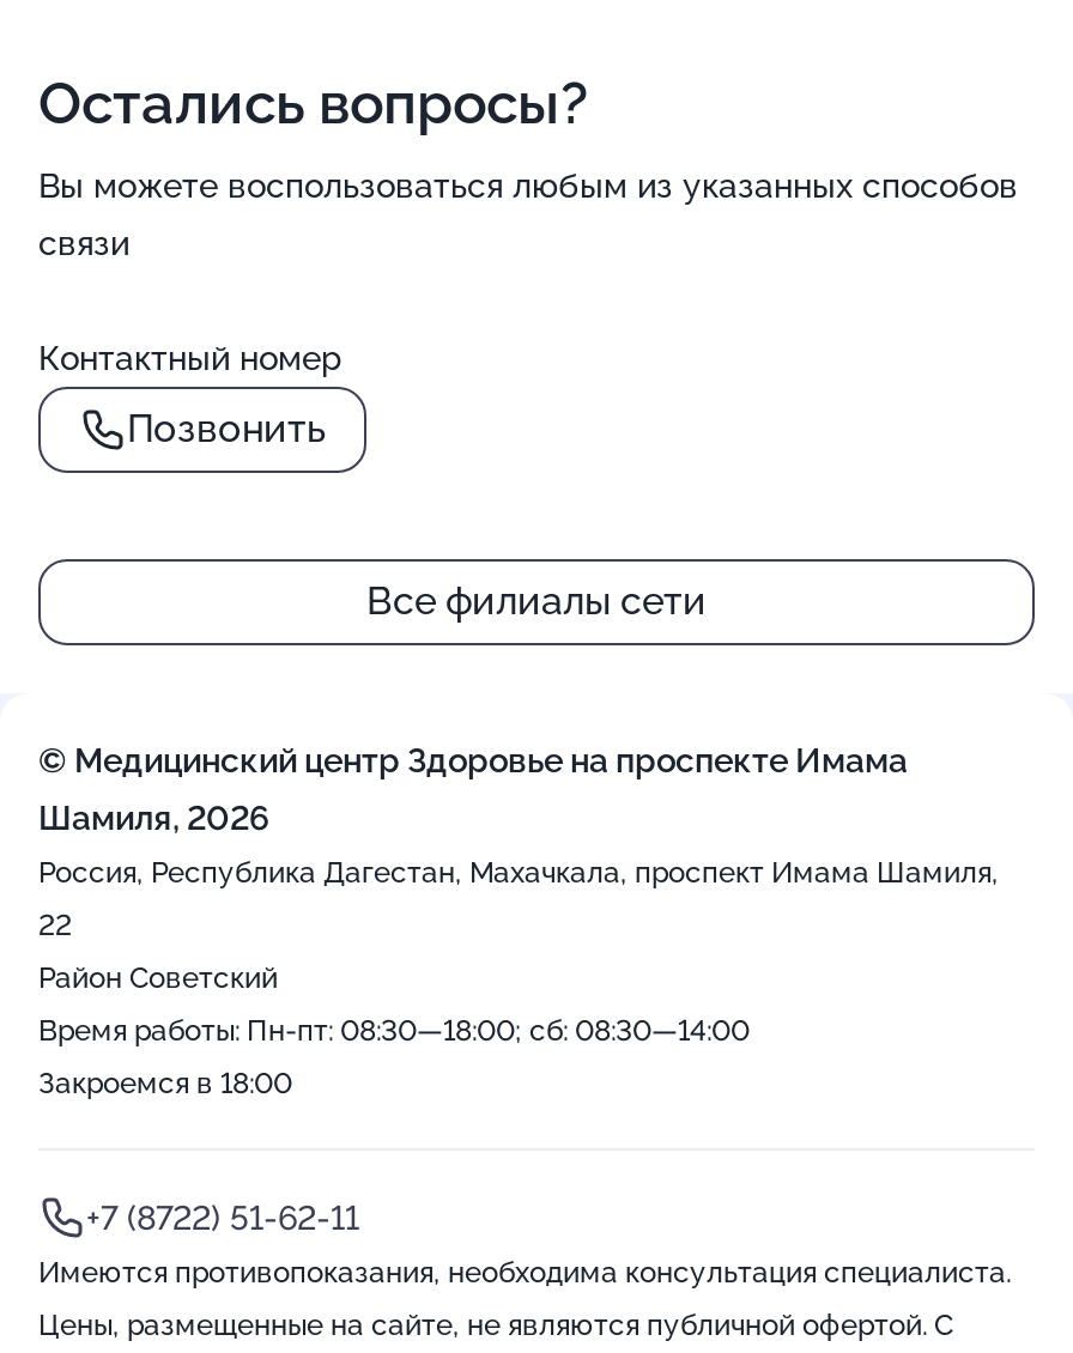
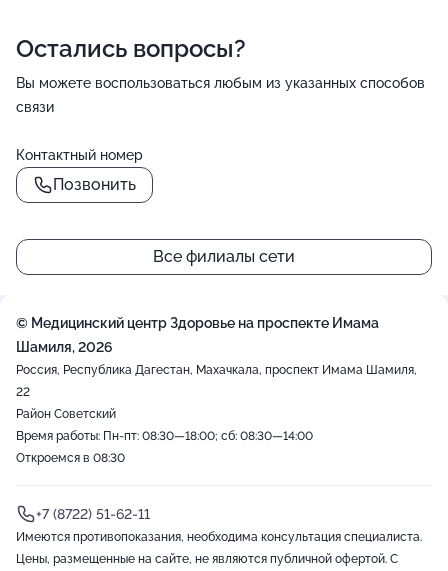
[38,1068,292,1101] Закроемся в 18:00 -> [16,451,125,465] Откроемся в 08:30

